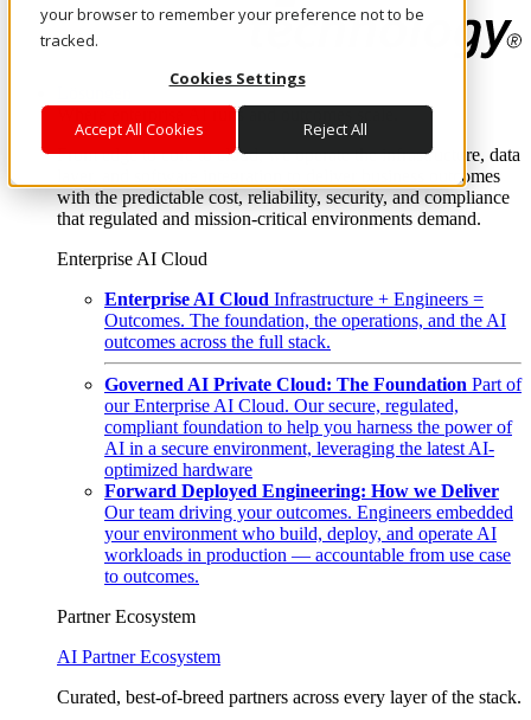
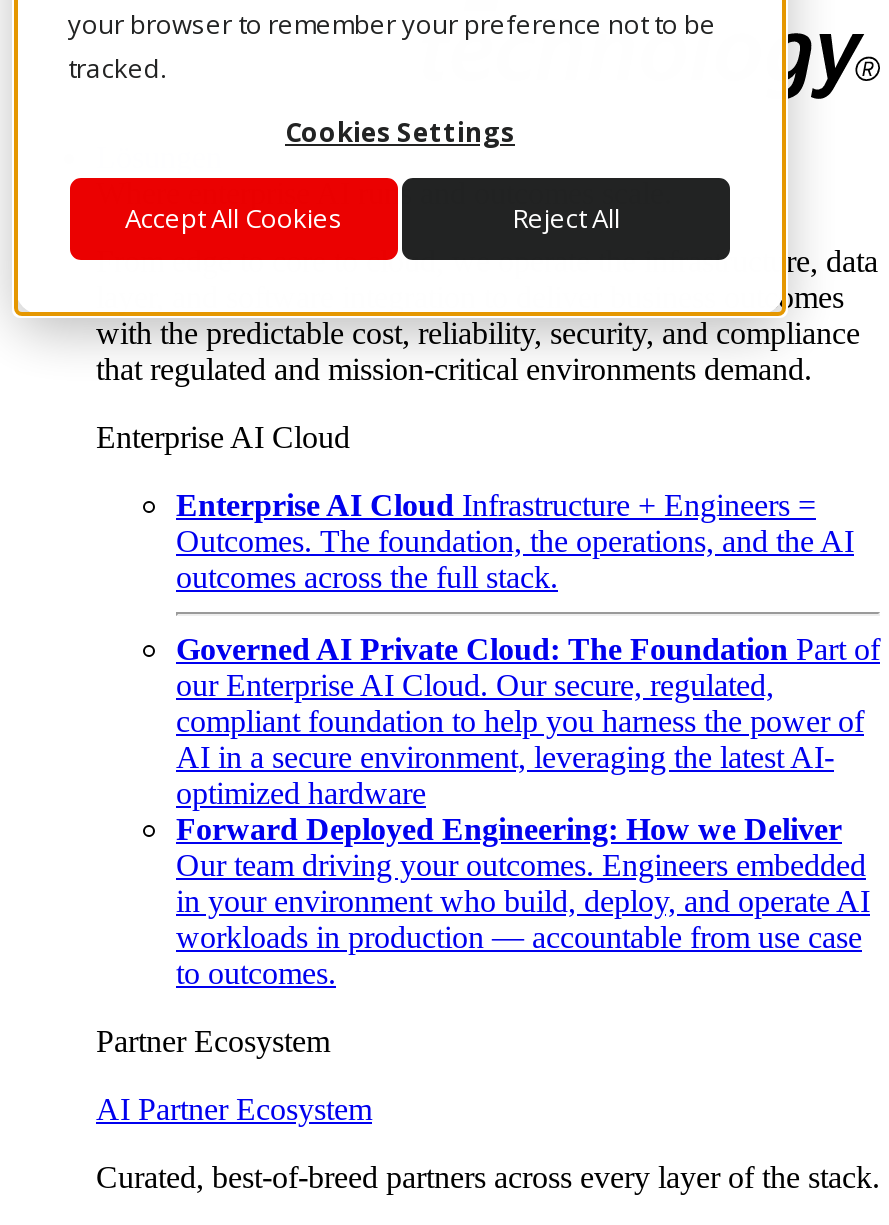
[104,524,497,544] your environment who build, deploy, and operate AI -> [176,884,870,918] in your environment who build, deploy, and operate AI

